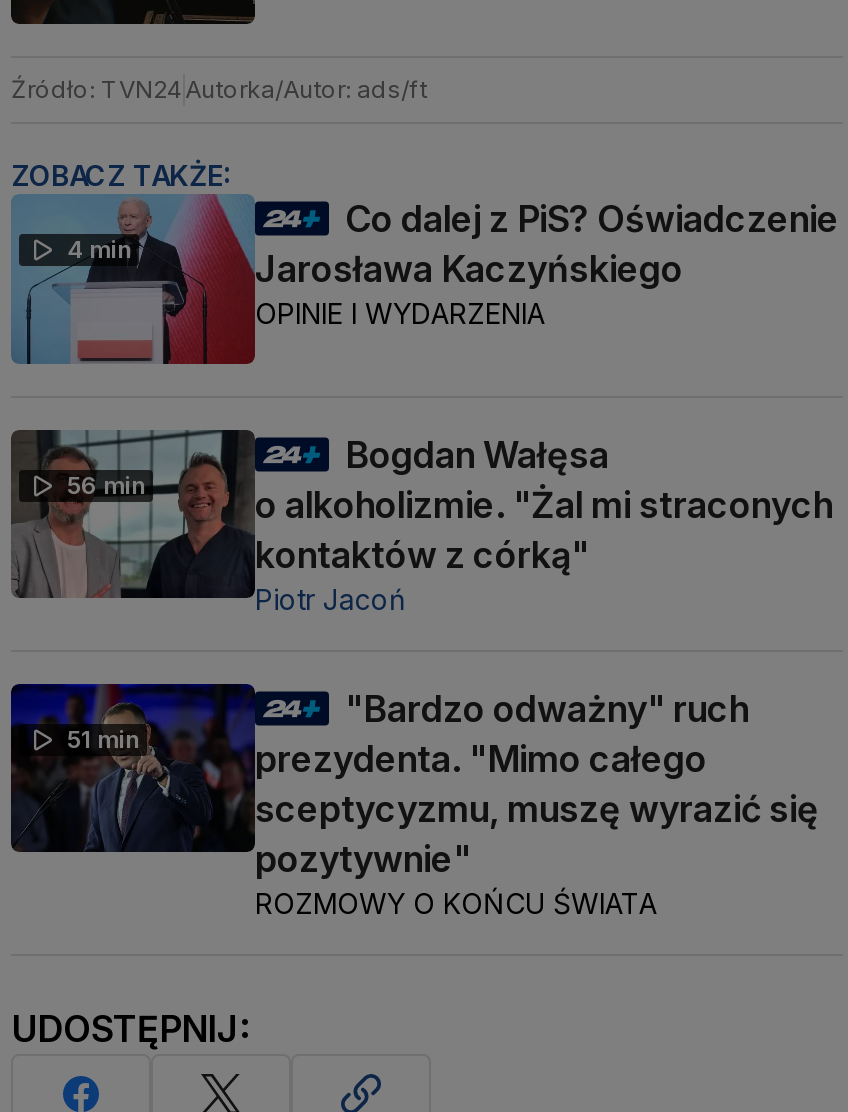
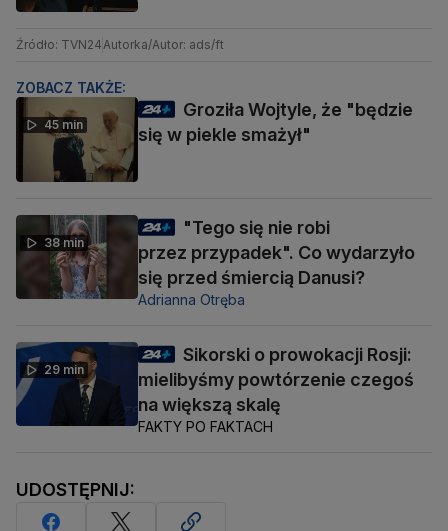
[11,194,257,366] [image] | 4 min -> [15,99,139,183] [image] | 45 min
[255,199,839,331] Co dalej z PiS? Oświadczenie | Jarosława Kaczyńskiego | OPINIE I WYDARZENIA -> [138,99,413,145] Groziła Wojtyle, że "będzie | się w piekle smażył"
[11,428,249,600] [image] | 56 min -> [16,214,124,300] [image] | 38 min
[255,434,833,616] Bogdan Wałęsa | o alkoholizmie. "Żal mi straconych | kontaktów z córką" | Piotr Jacoń -> [138,217,415,308] "Tego się nie robi | przez przypadek". Co wydarzyło | się przed śmiercią Danusi? | Adrianna Otręba
[9,682,255,854] [image] | 51 min -> [15,341,124,427] [image] | 29 min
[255,688,819,920] "Bardzo odważny" ruch | prezydenta. "Mimo całego | sceptycyzmu, muszę wyrazić się | pozytywnie" | ROZMOWY O KOŃCU ŚWIATA -> [138,344,414,435] Sikorski o prowokacji Rosji: | mielibyśmy powtórzenie czegoś | na większą skalę | FAKTY PO FAKTACH

